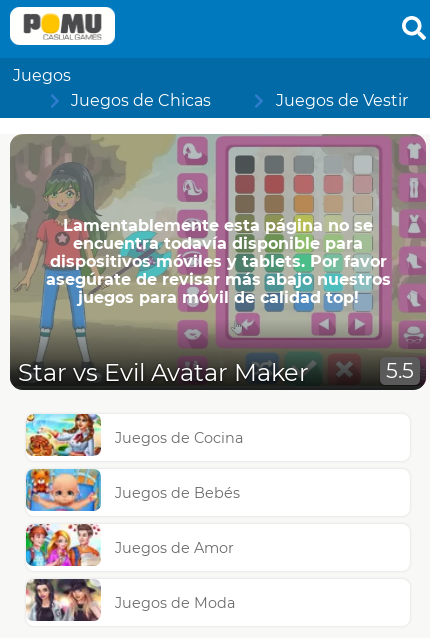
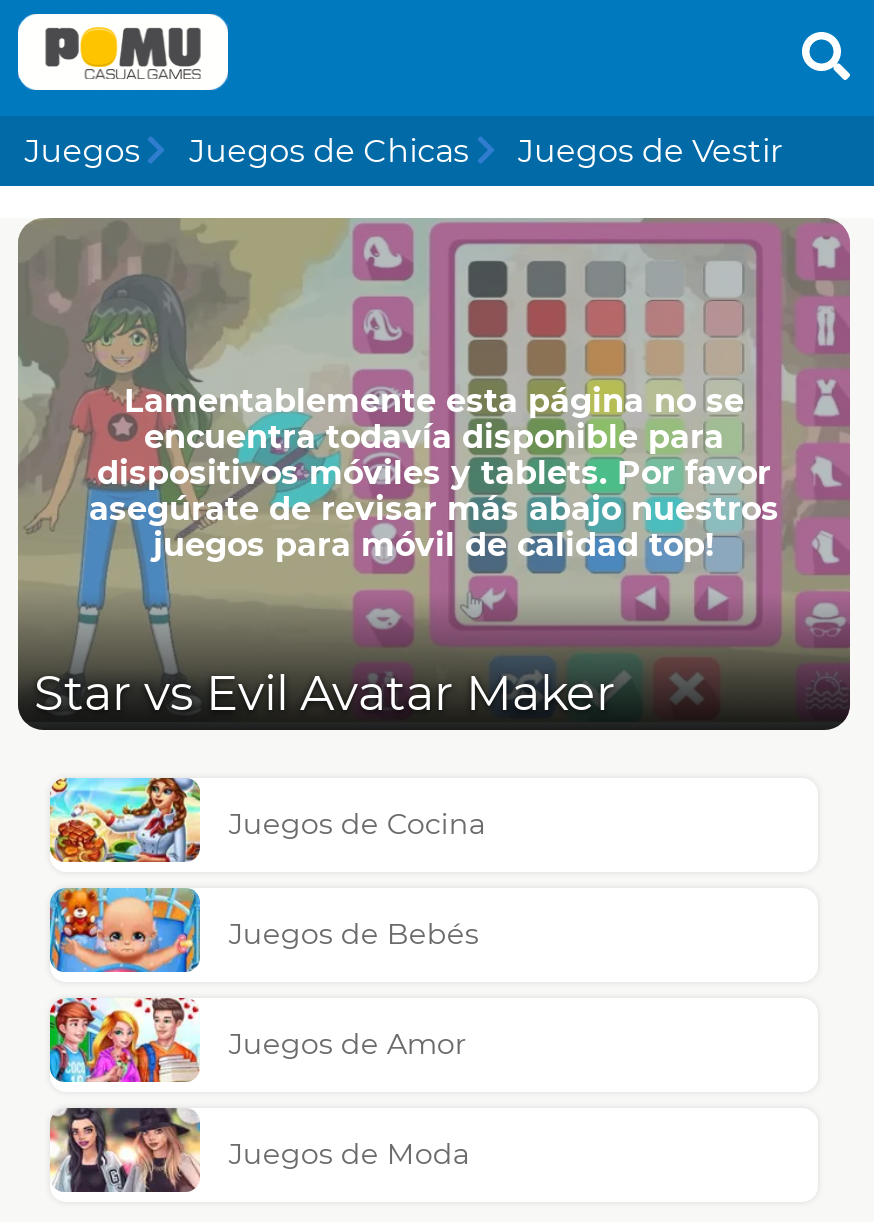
[386,358,414,383] 5.5 -> none

